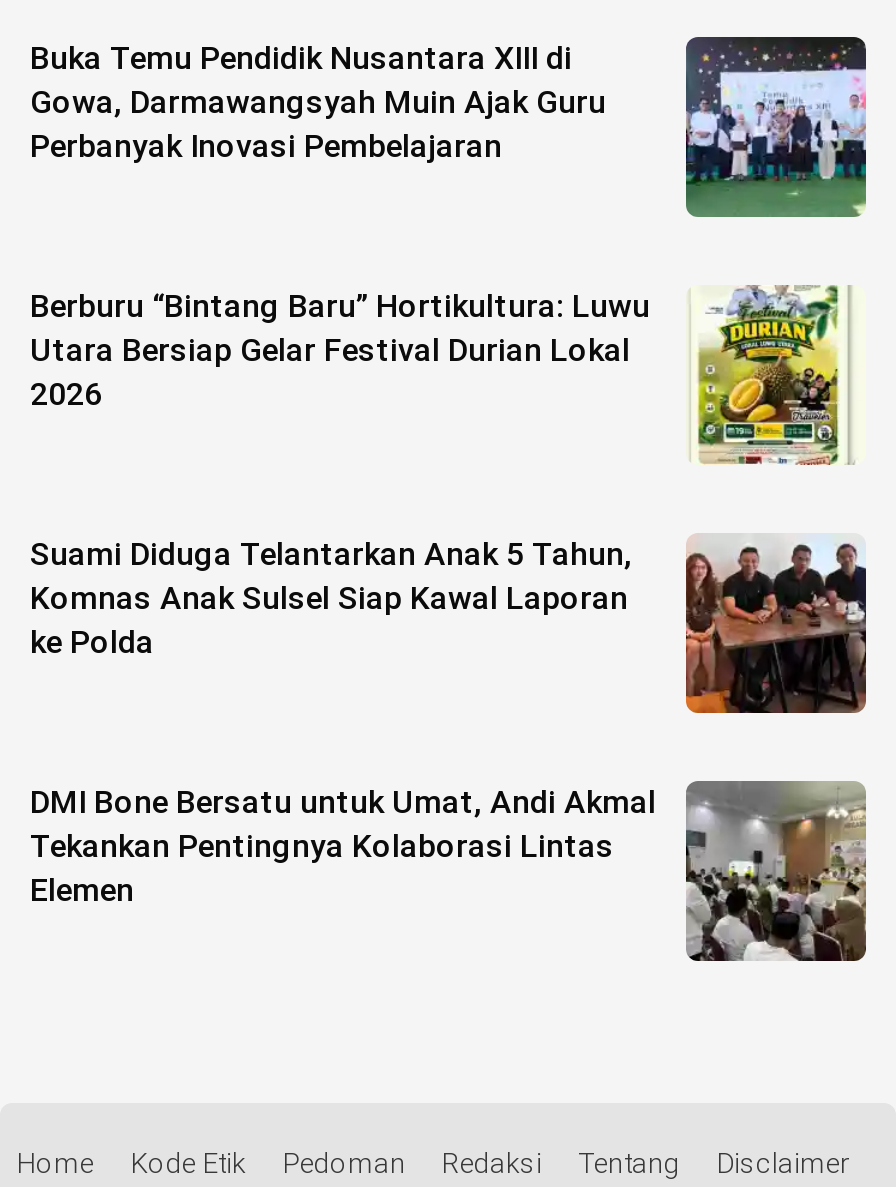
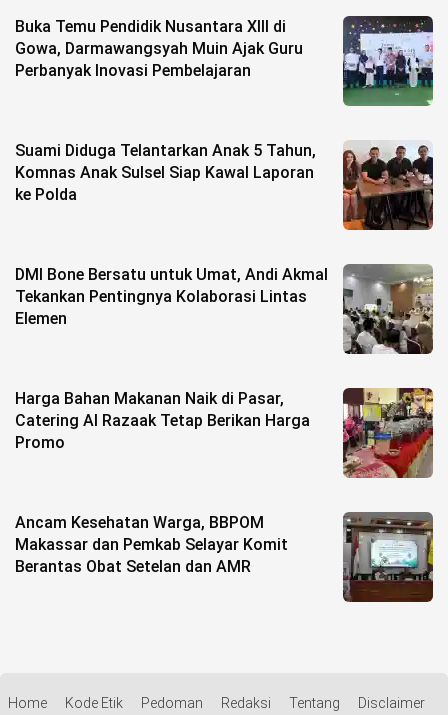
[30,285,866,465] [image] | Berburu “Bintang Baru” Hortikultura: Luwu | Utara Bersiap Gelar Festival Durian Lokal | 2026 -> none
moved [30,533,870,909] -> [15,140,435,328]: [image] | Suami Diduga Telantarkan Anak 5 Tahun, | Komnas Anak Sulsel Siap Kawal Laporan | ke Polda | DMI Bone Bersatu untuk Umat, Andi Akmal | Tekankan Pentingnya Kolaborasi Lintas | Elemen
none -> [15,387,434,479] [image] | Harga Bahan Makanan Naik di Pasar, | Catering Al Razaak Tetap Berikan Harga | Promo
none -> [15,513,288,576] Ancam Kesehatan Warga, BBPOM | Makassar dan Pemkab Selayar Komit | Berantas Obat Setelan dan AMR
none -> [343,512,434,603] [image]

